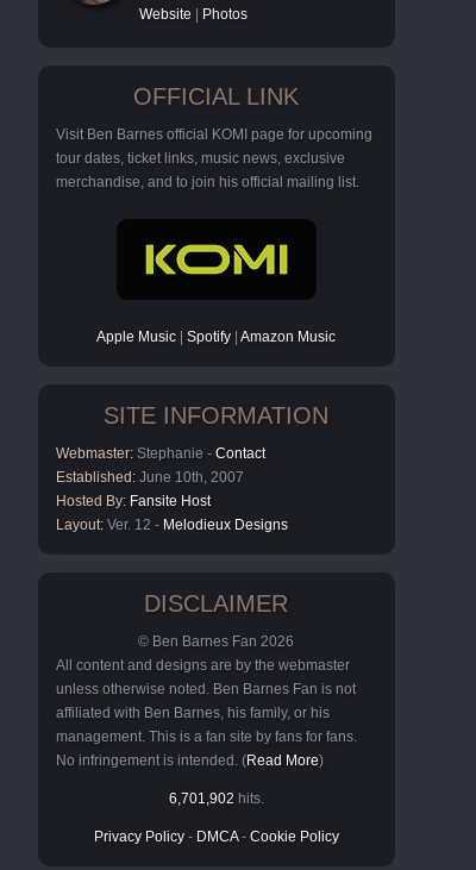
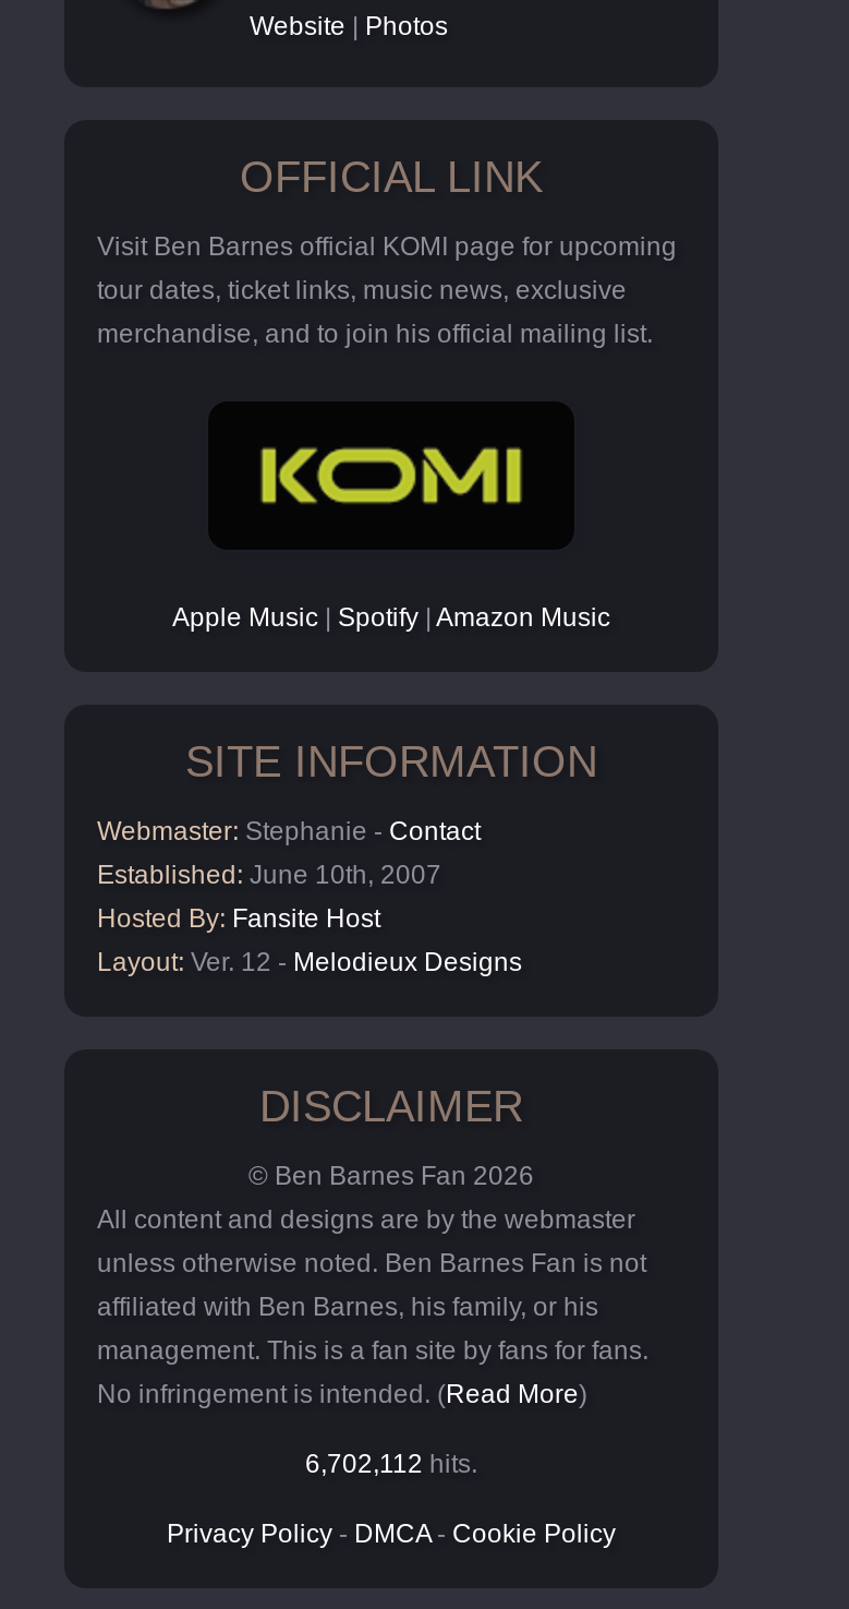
[169,790,264,807] 6,701,902 hits. -> [305,1449,477,1479] 6,702,112 hits.

